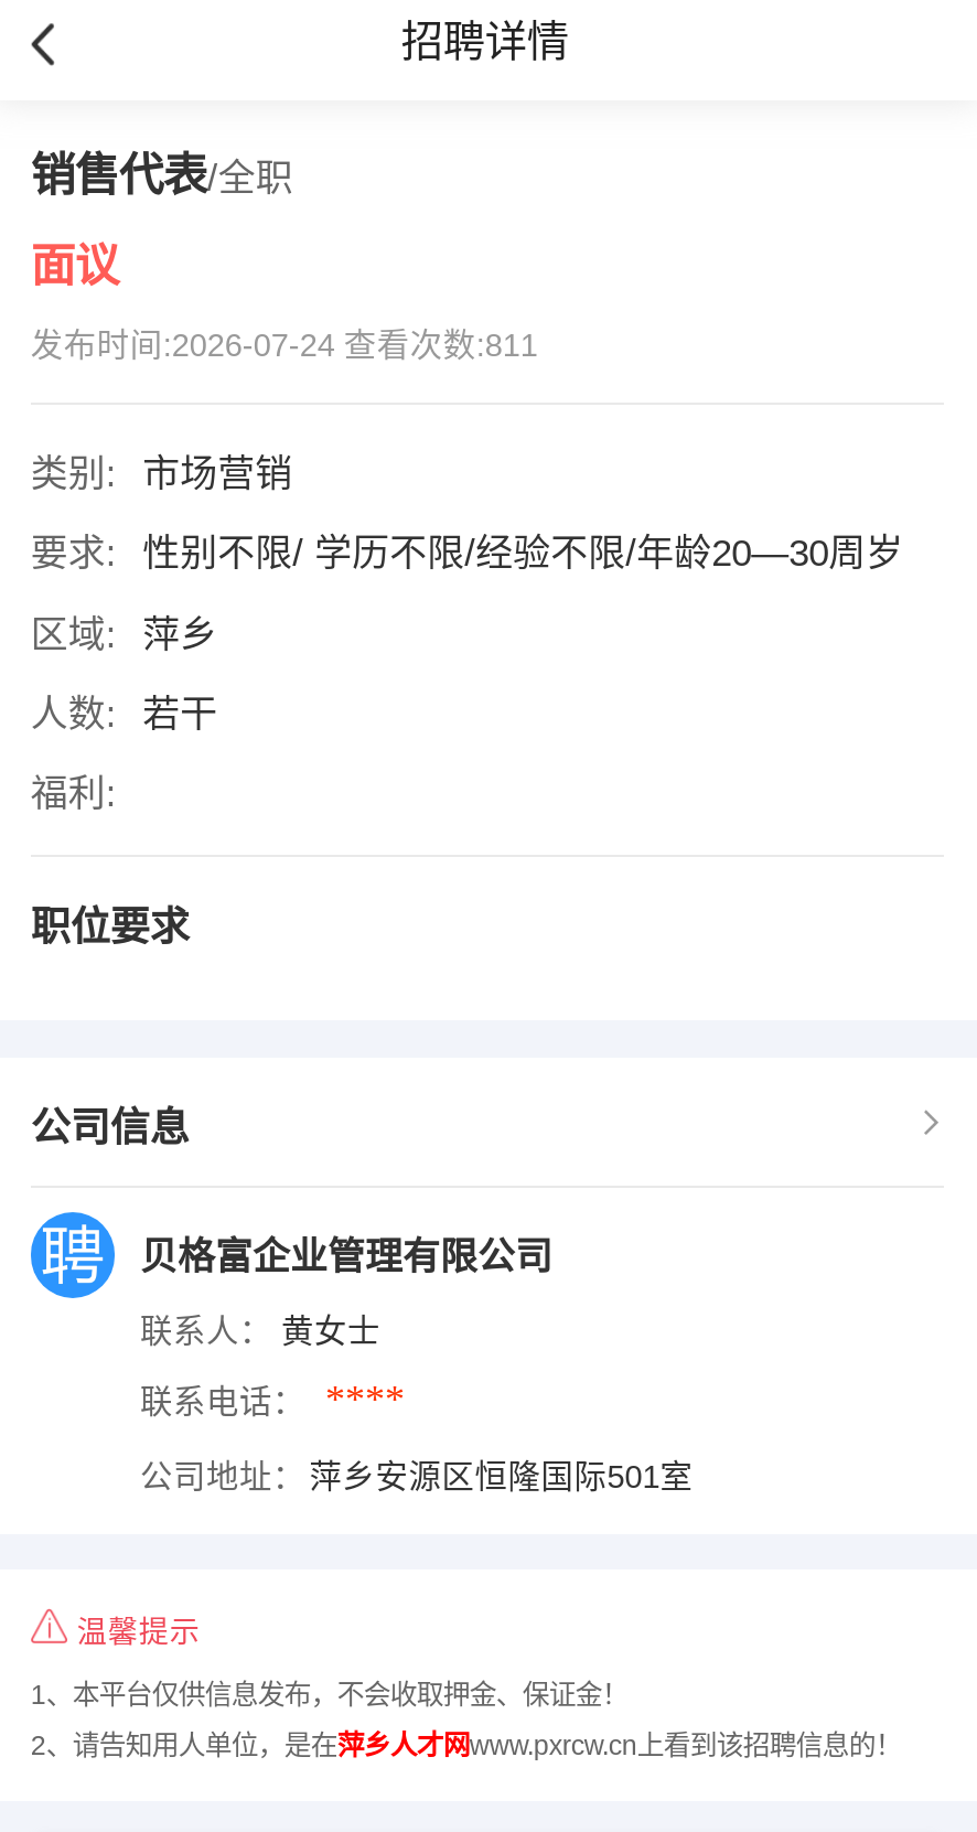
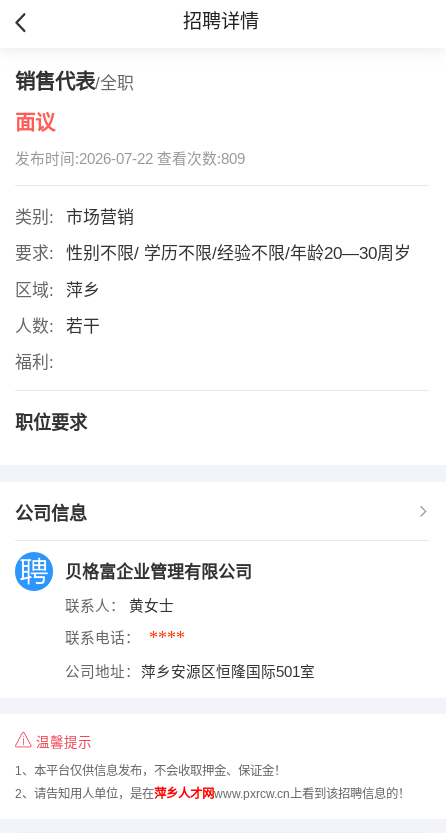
[31,328,538,363] 发布时间:2026-07-24 查看次数:811 -> [15,151,245,167] 发布时间:2026-07-22 查看次数:809

